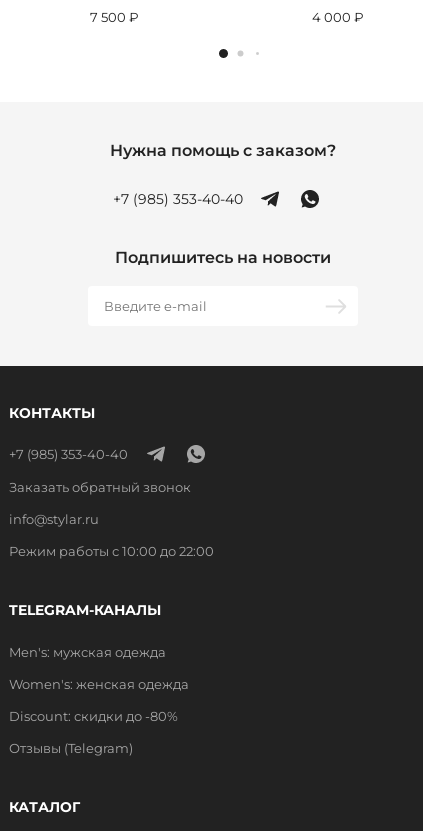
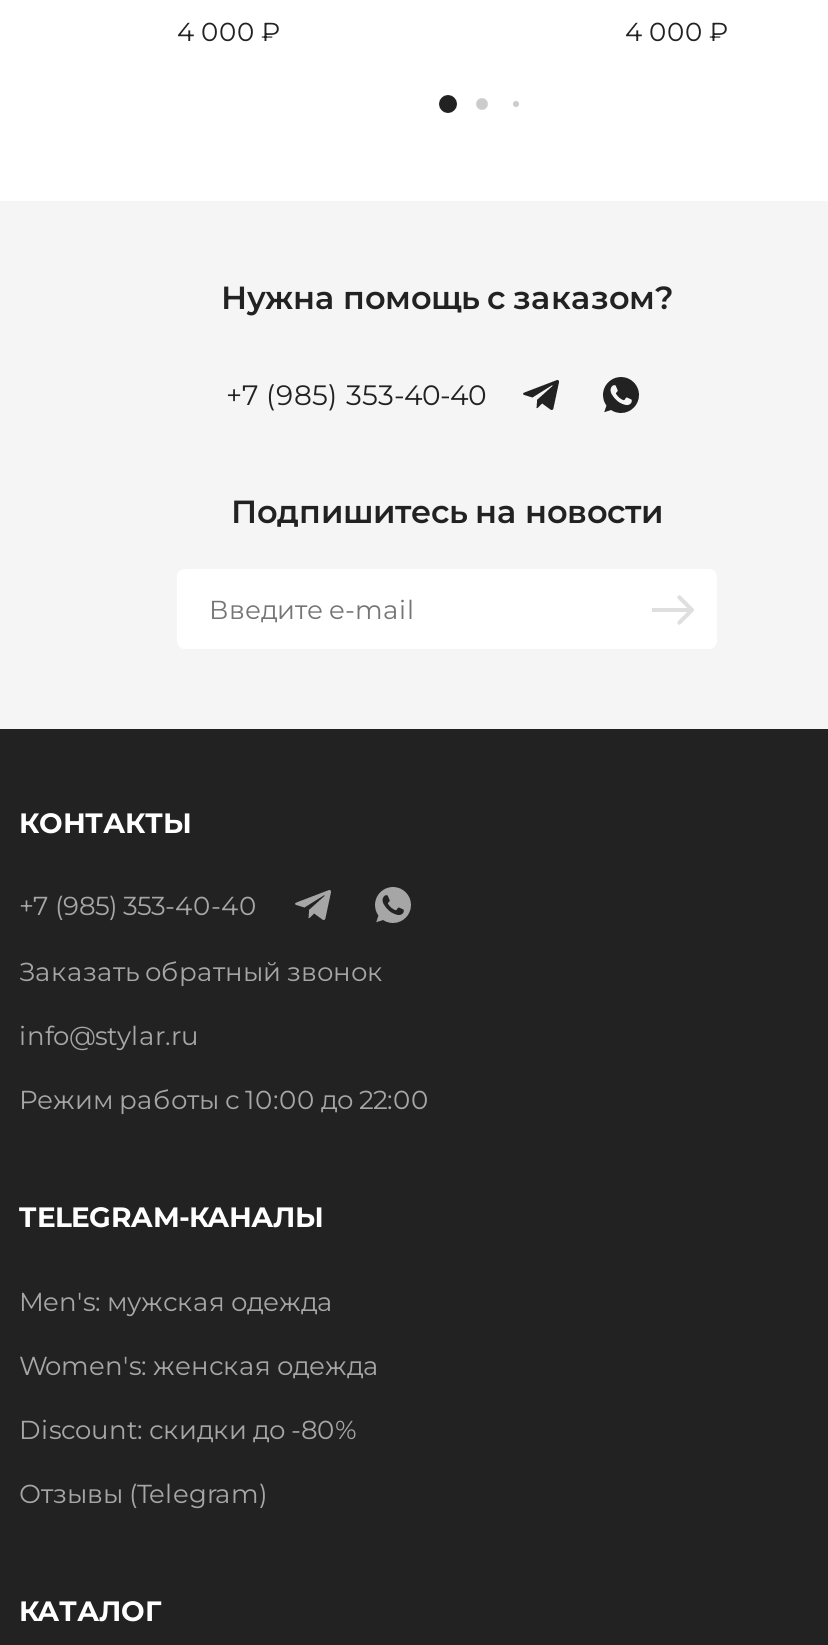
[89,9,138,25] 7 500 ₽ -> [177,15,281,47] 4 000 ₽

